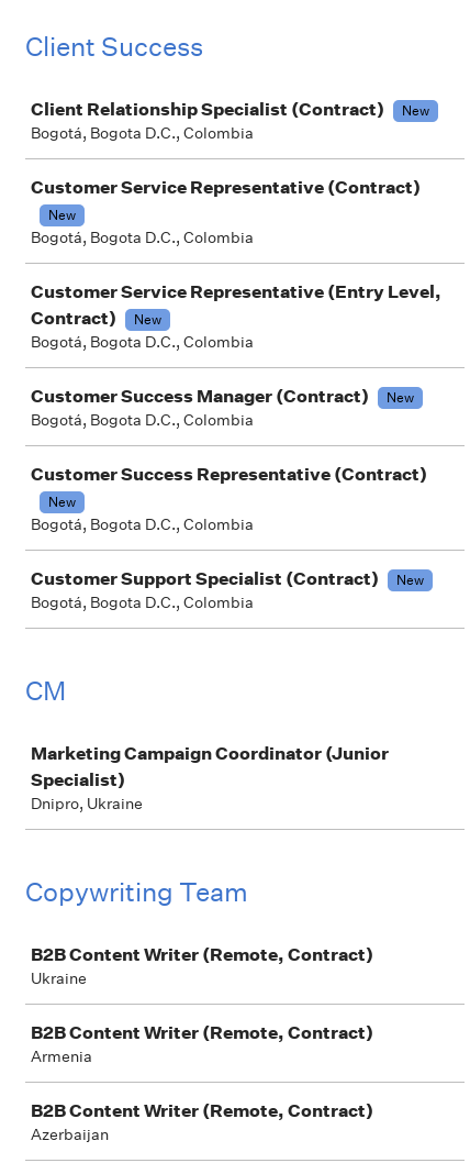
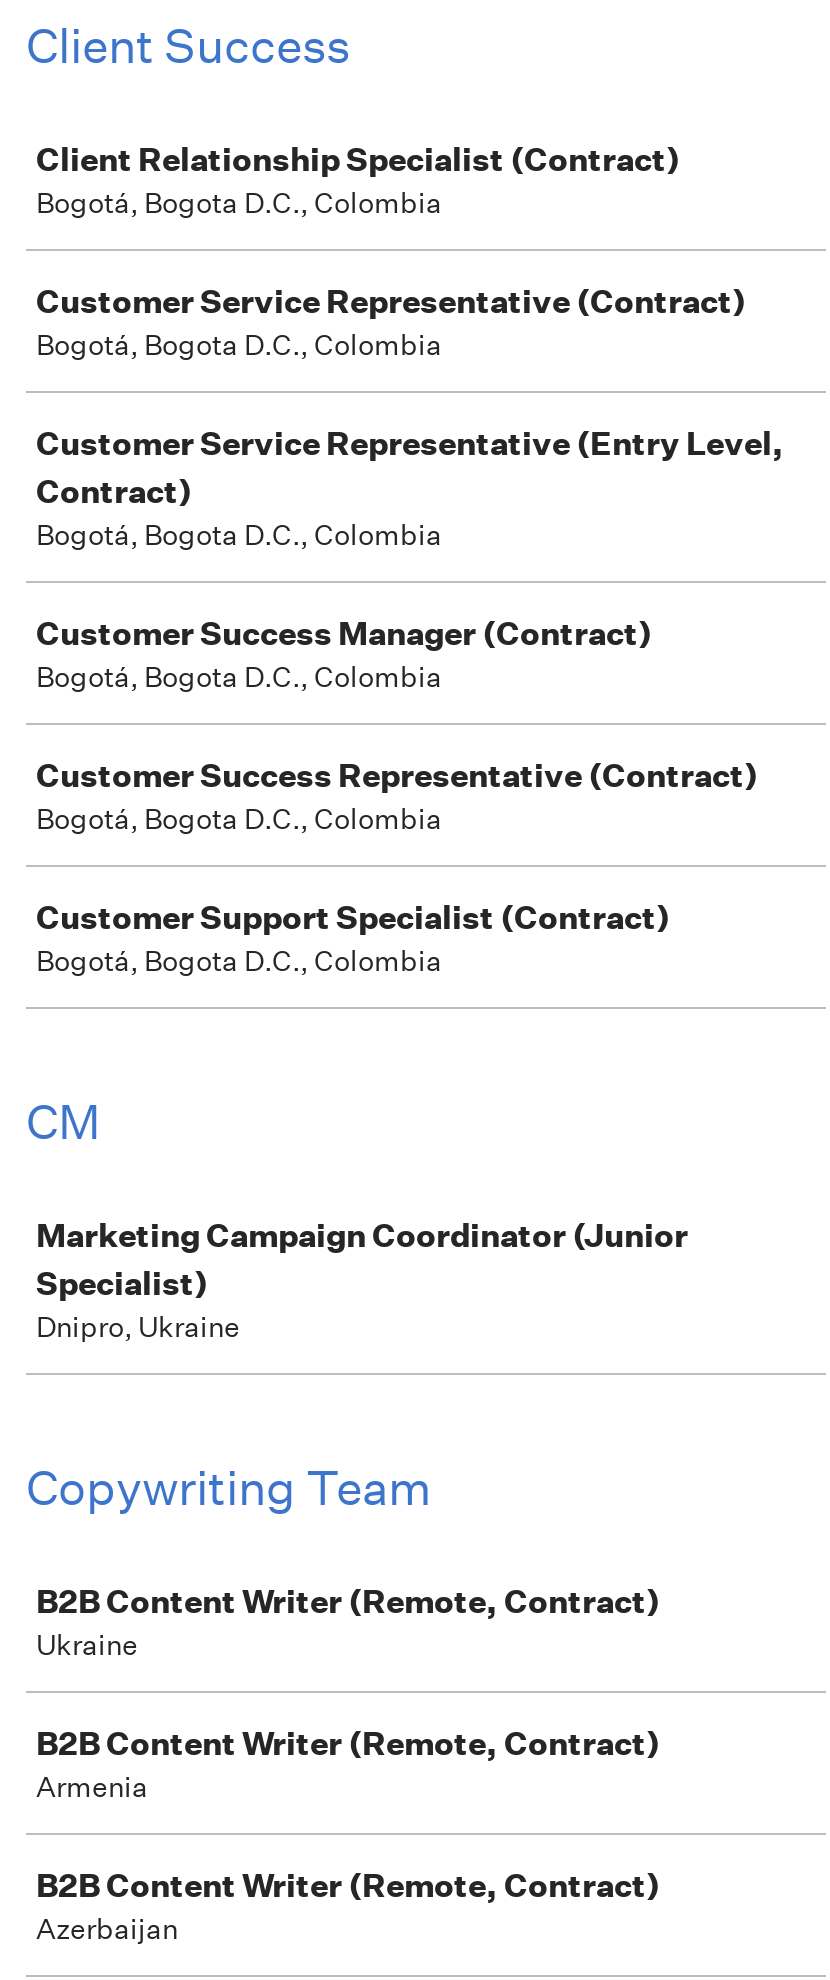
[402,101,429,120] New -> none
[48,206,76,224] New -> none
[134,310,161,329] New -> none
[387,388,414,407] New -> none
[48,492,76,511] New -> none
[396,571,424,589] New -> none

